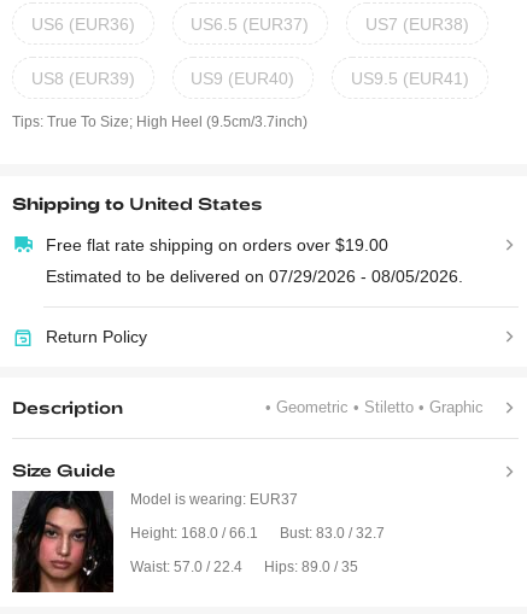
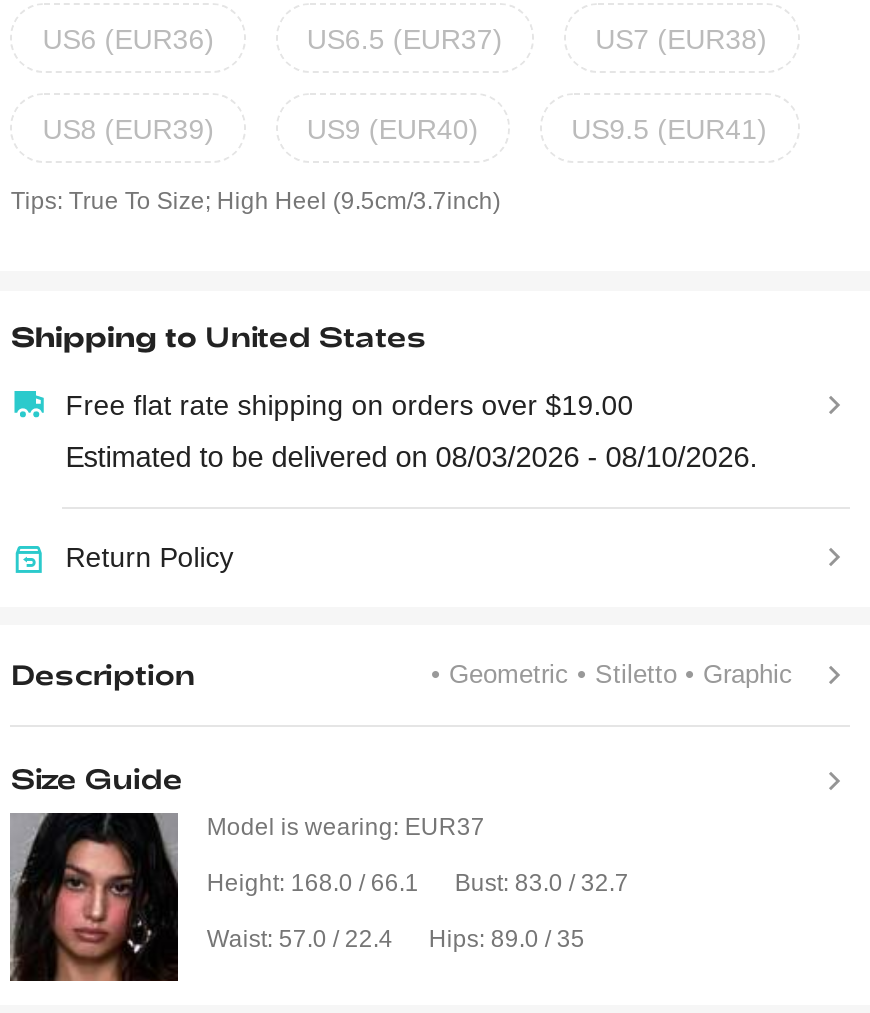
[45,266,463,286] Estimated to be delivered on 07/29/2026 - 08/05/2026. -> [65,440,757,472] Estimated to be delivered on 08/03/2026 - 08/10/2026.

